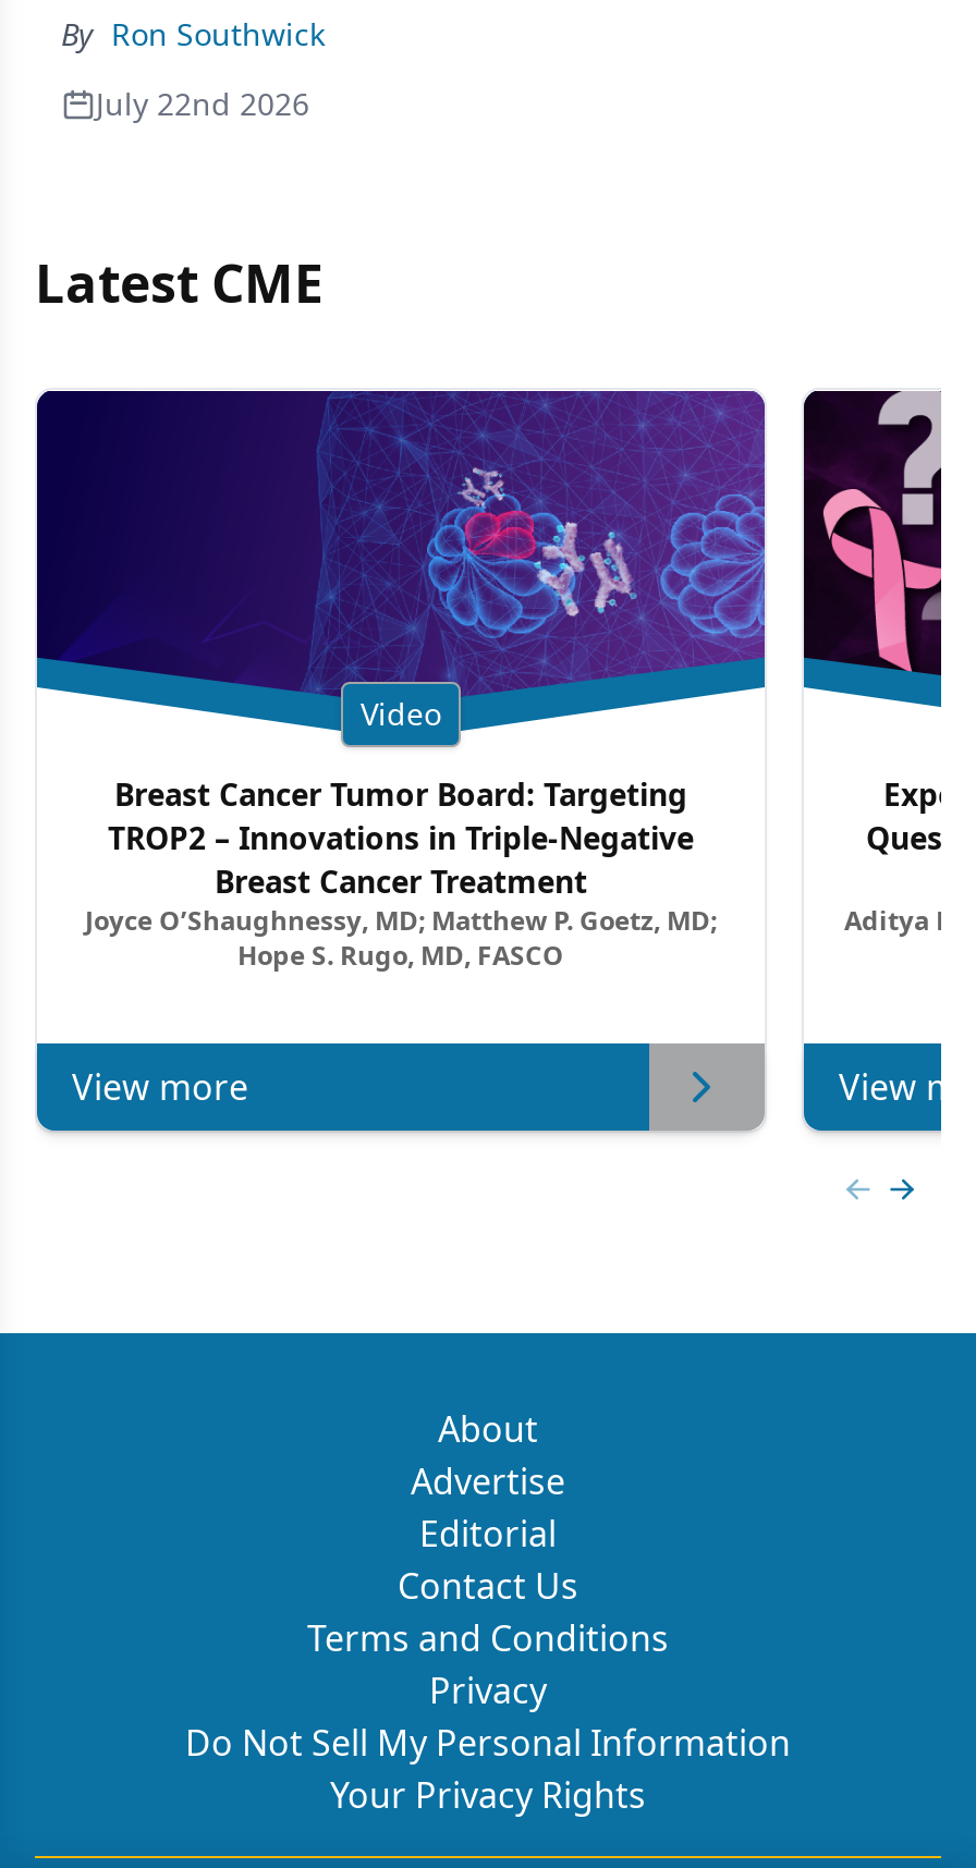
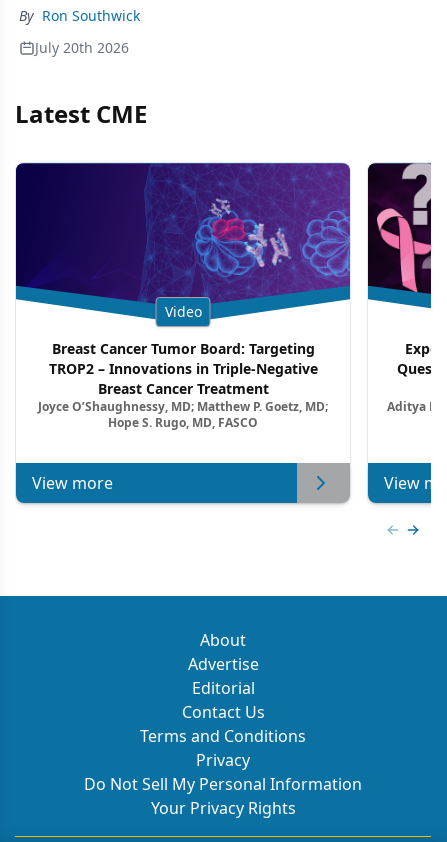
[96,83,309,125] July 22nd 2026 -> [35,38,129,57] July 20th 2026

